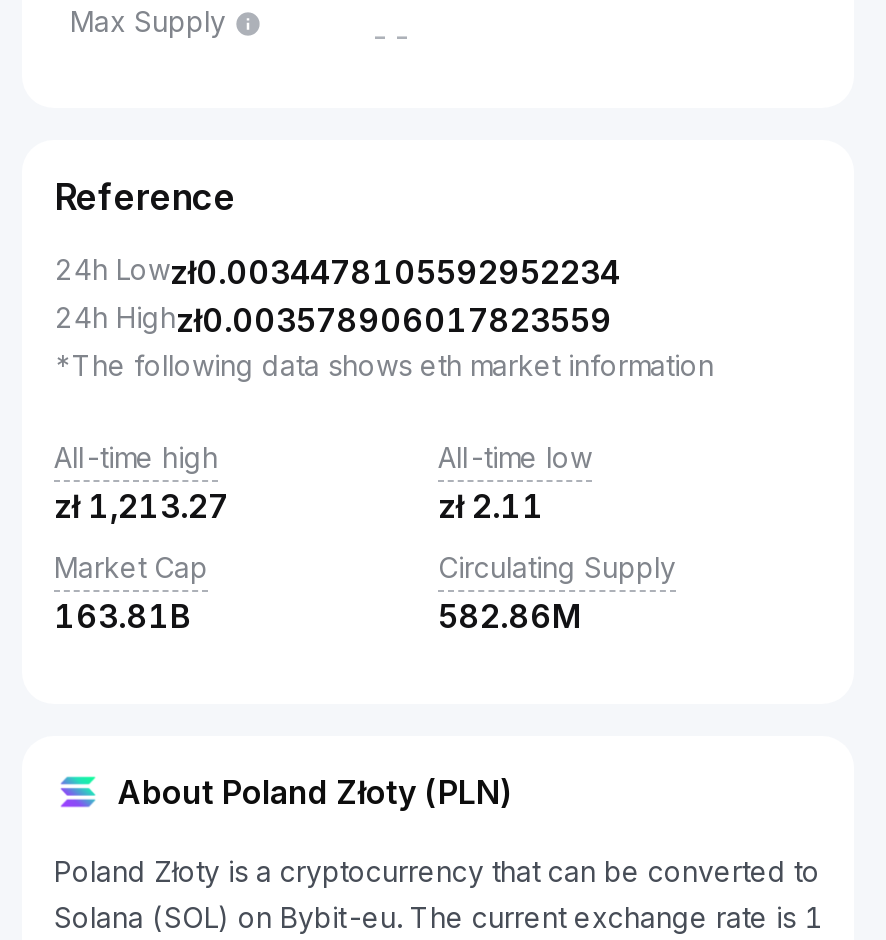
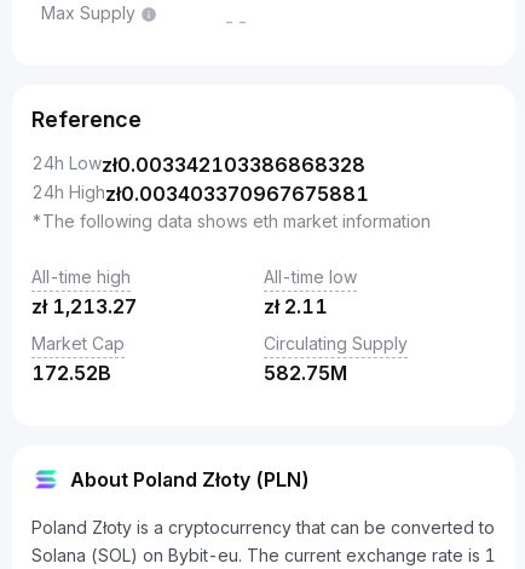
[54,252,620,292] 24h Lowzł0.0034478105592952234 -> [31,153,365,177] 24h Lowzł0.003342103386868328
[54,300,612,340] 24h Highzł0.003578906017823559 -> [31,182,369,206] 24h Highzł0.003403370967675881
[54,596,192,636] 163.81B -> [31,361,111,385] 172.52B
[438,596,580,636] 582.86M -> [264,361,347,385] 582.75M

